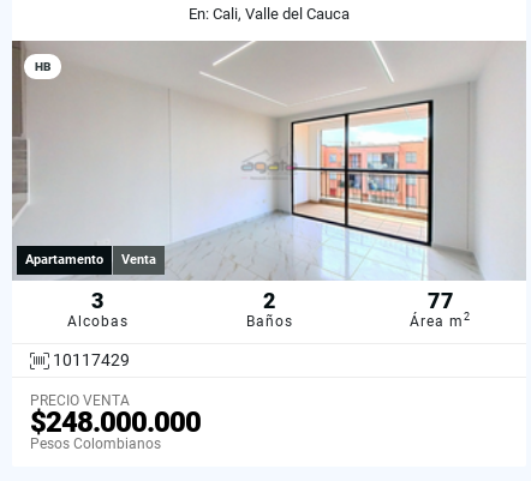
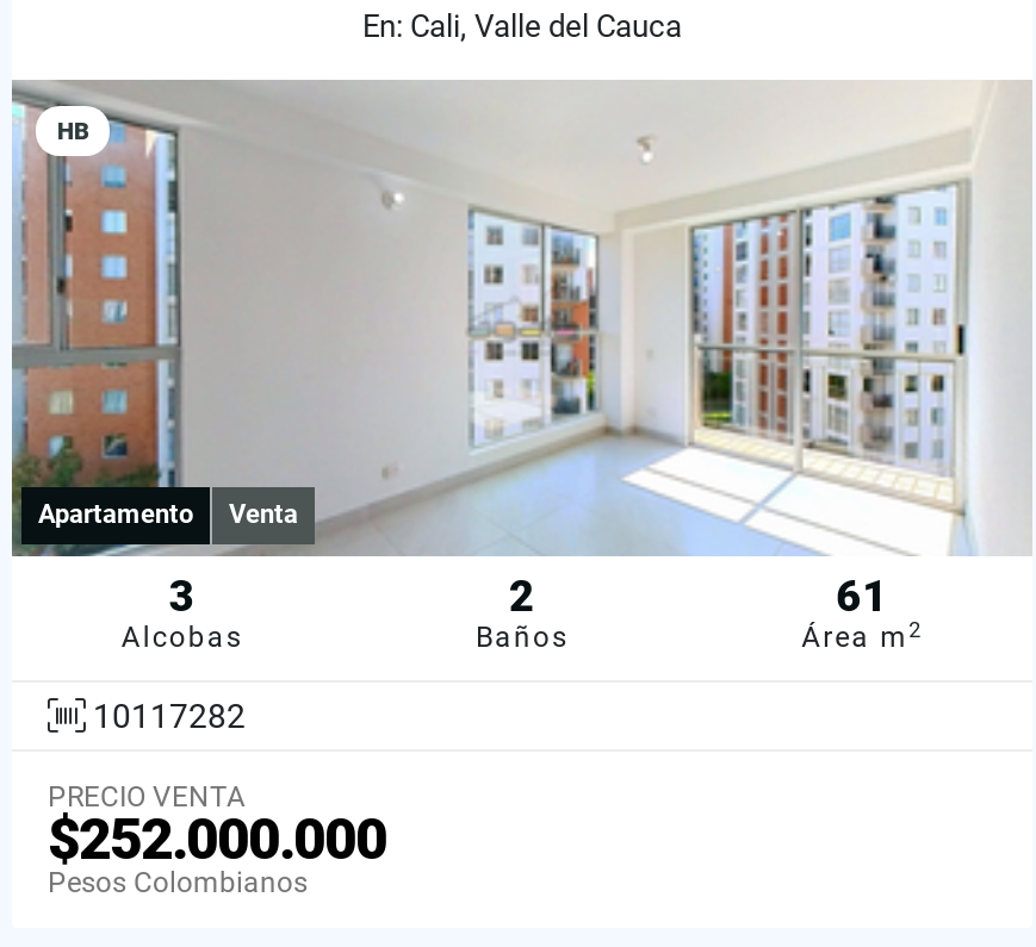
[11,41,503,313] [image] | 77 -> [12,83,990,621] [image] | 61
[53,351,130,370] 10117429 -> [93,697,246,735] 10117282
[30,406,201,439] $248.000.000 -> [48,806,386,873] $252.000.000

